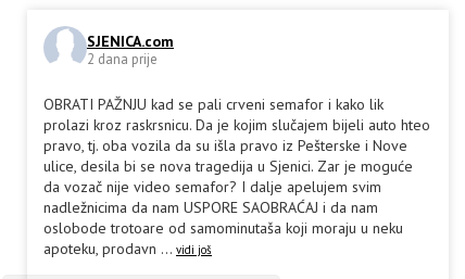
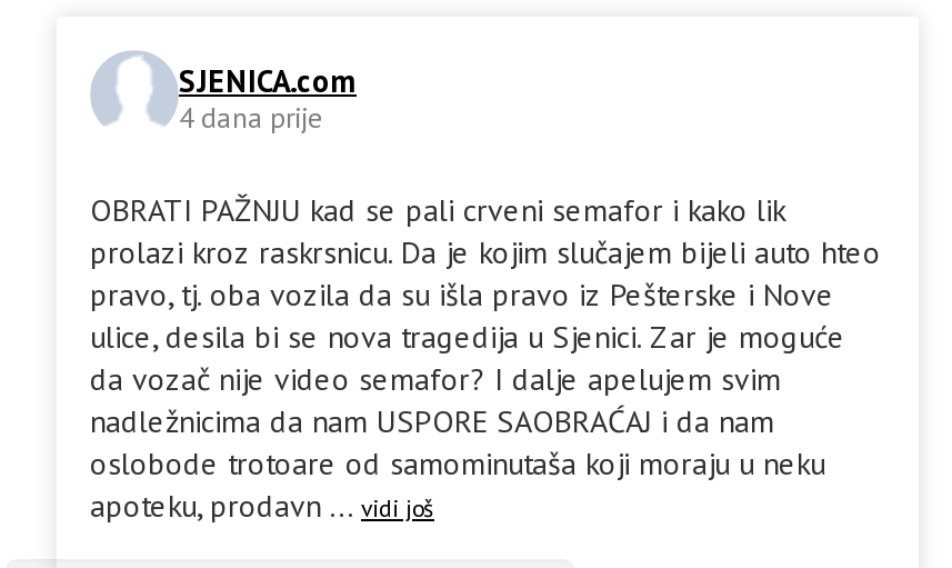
[87,50,158,68] 2 dana prije -> [179,98,323,136] 4 dana prije

